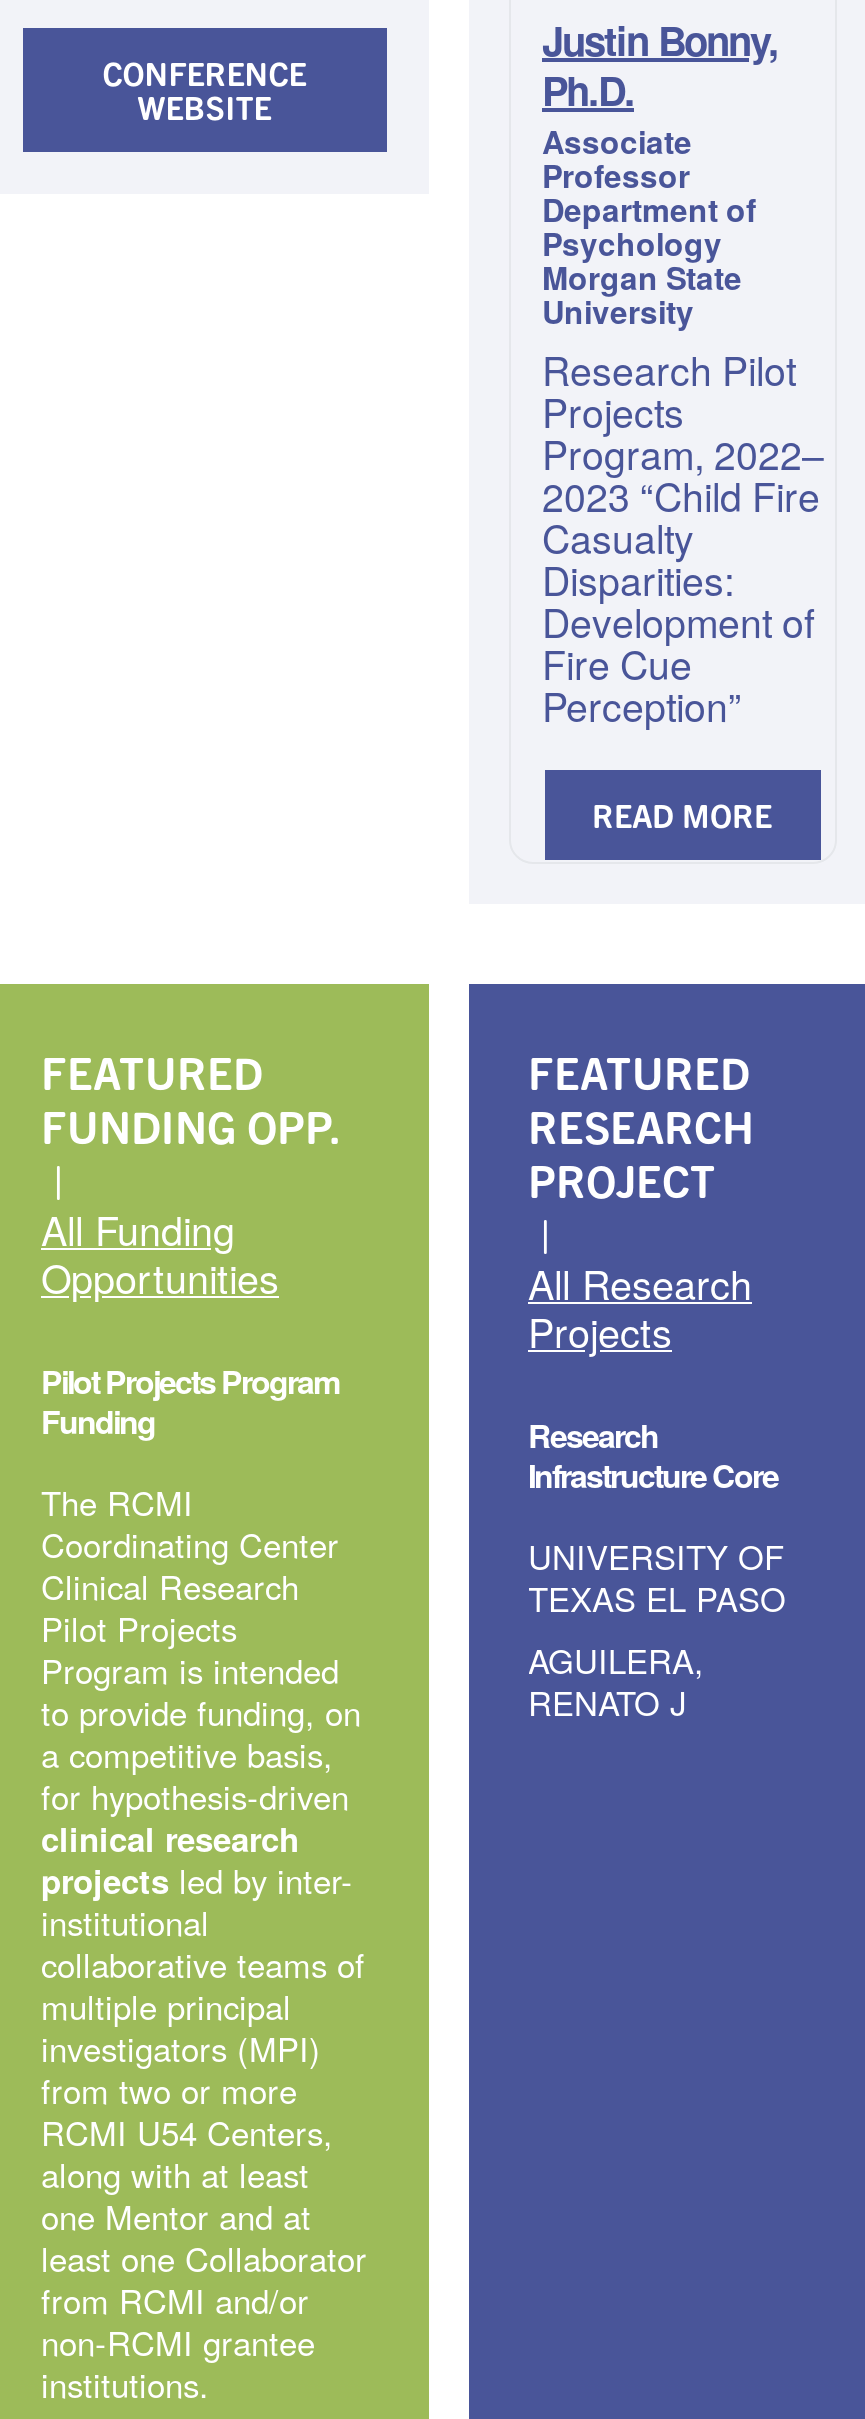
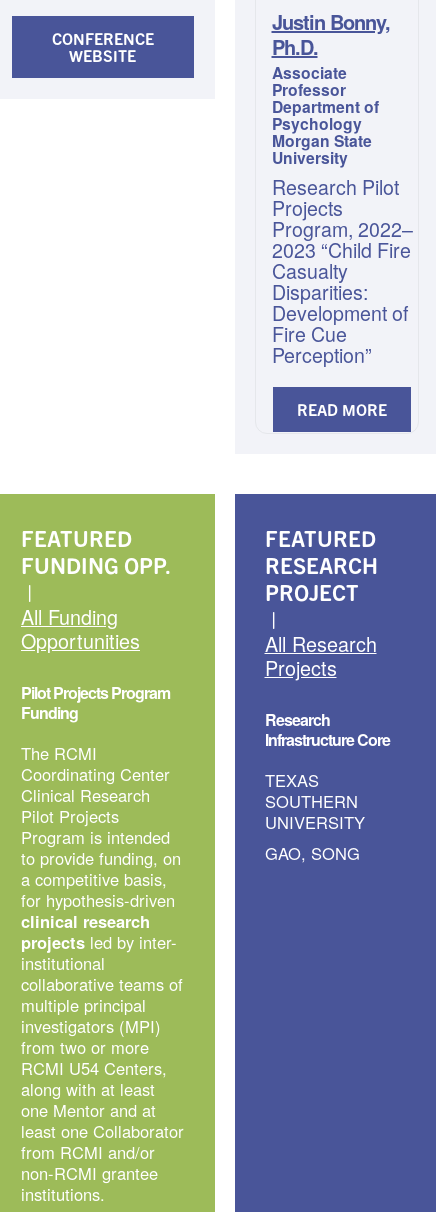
[528,1533,786,1727] UNIVERSITY OF | TEXAS EL PASO | AGUILERA, | RENATO J -> [264,768,364,865] TEXAS | SOUTHERN | UNIVERSITY | GAO, SONG

